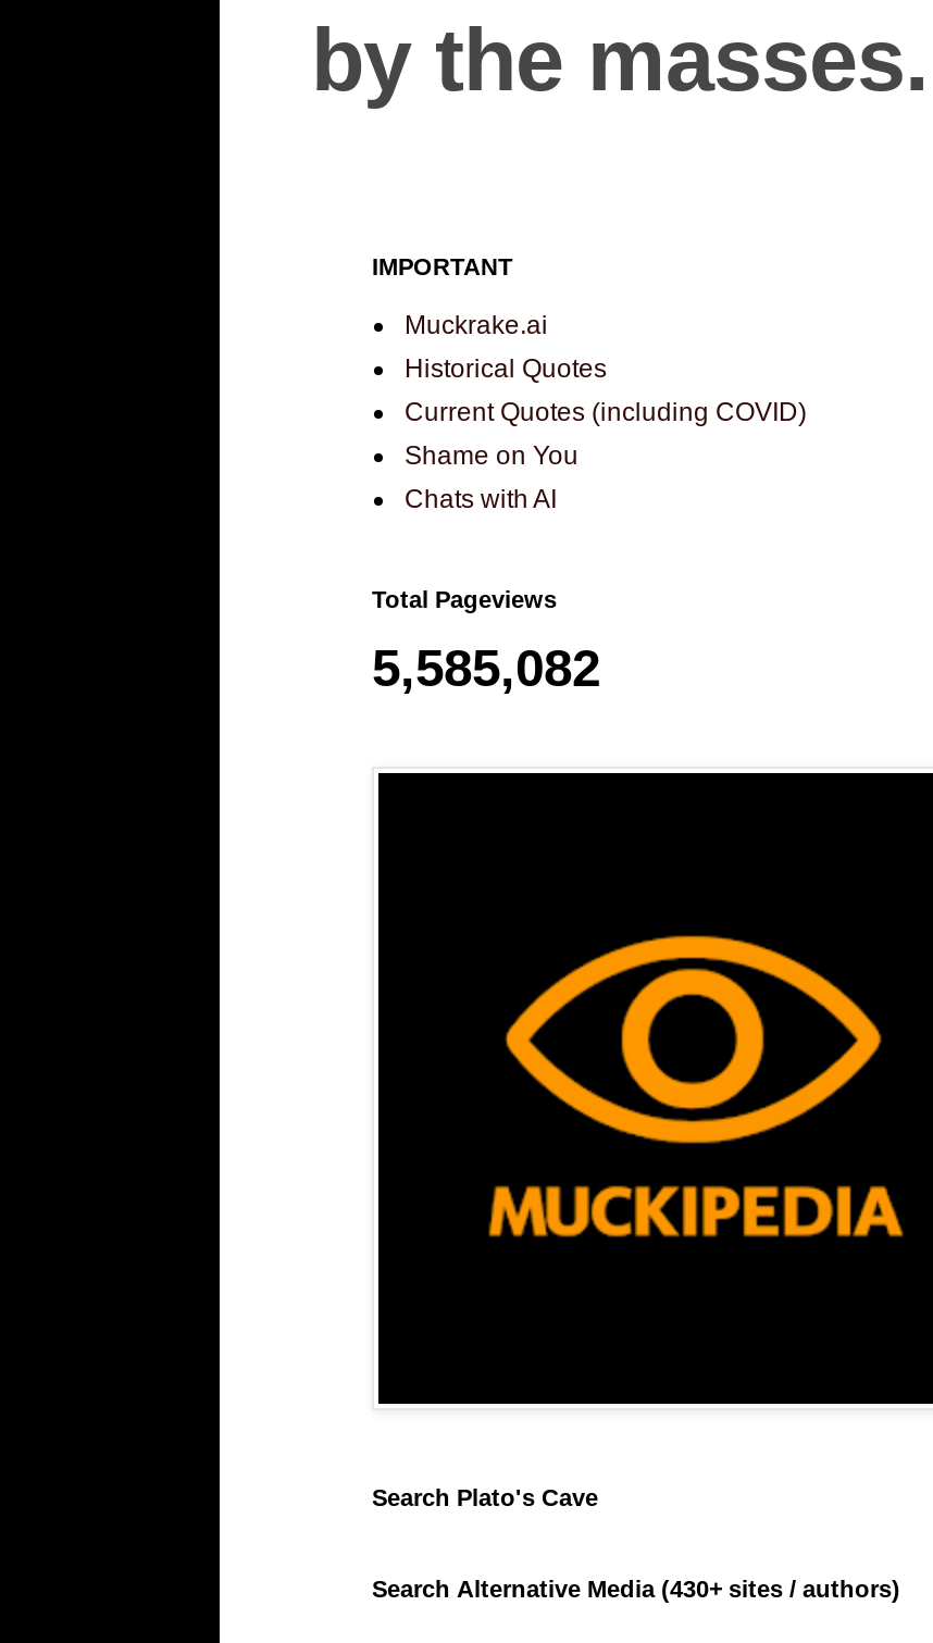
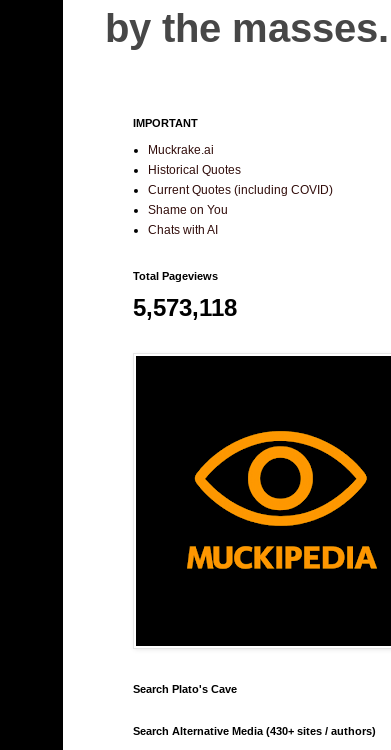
[372,638,600,697] 5,585,082 -> [133,294,237,321] 5,573,118

